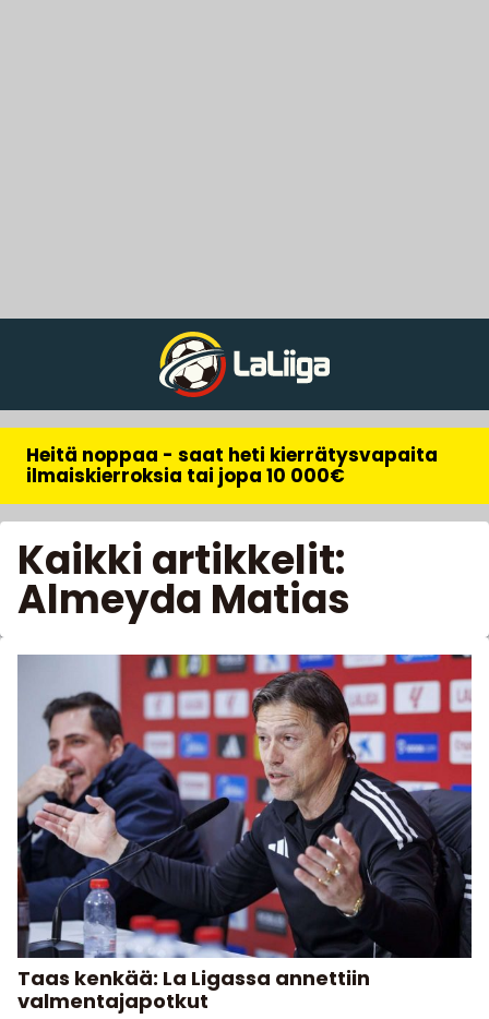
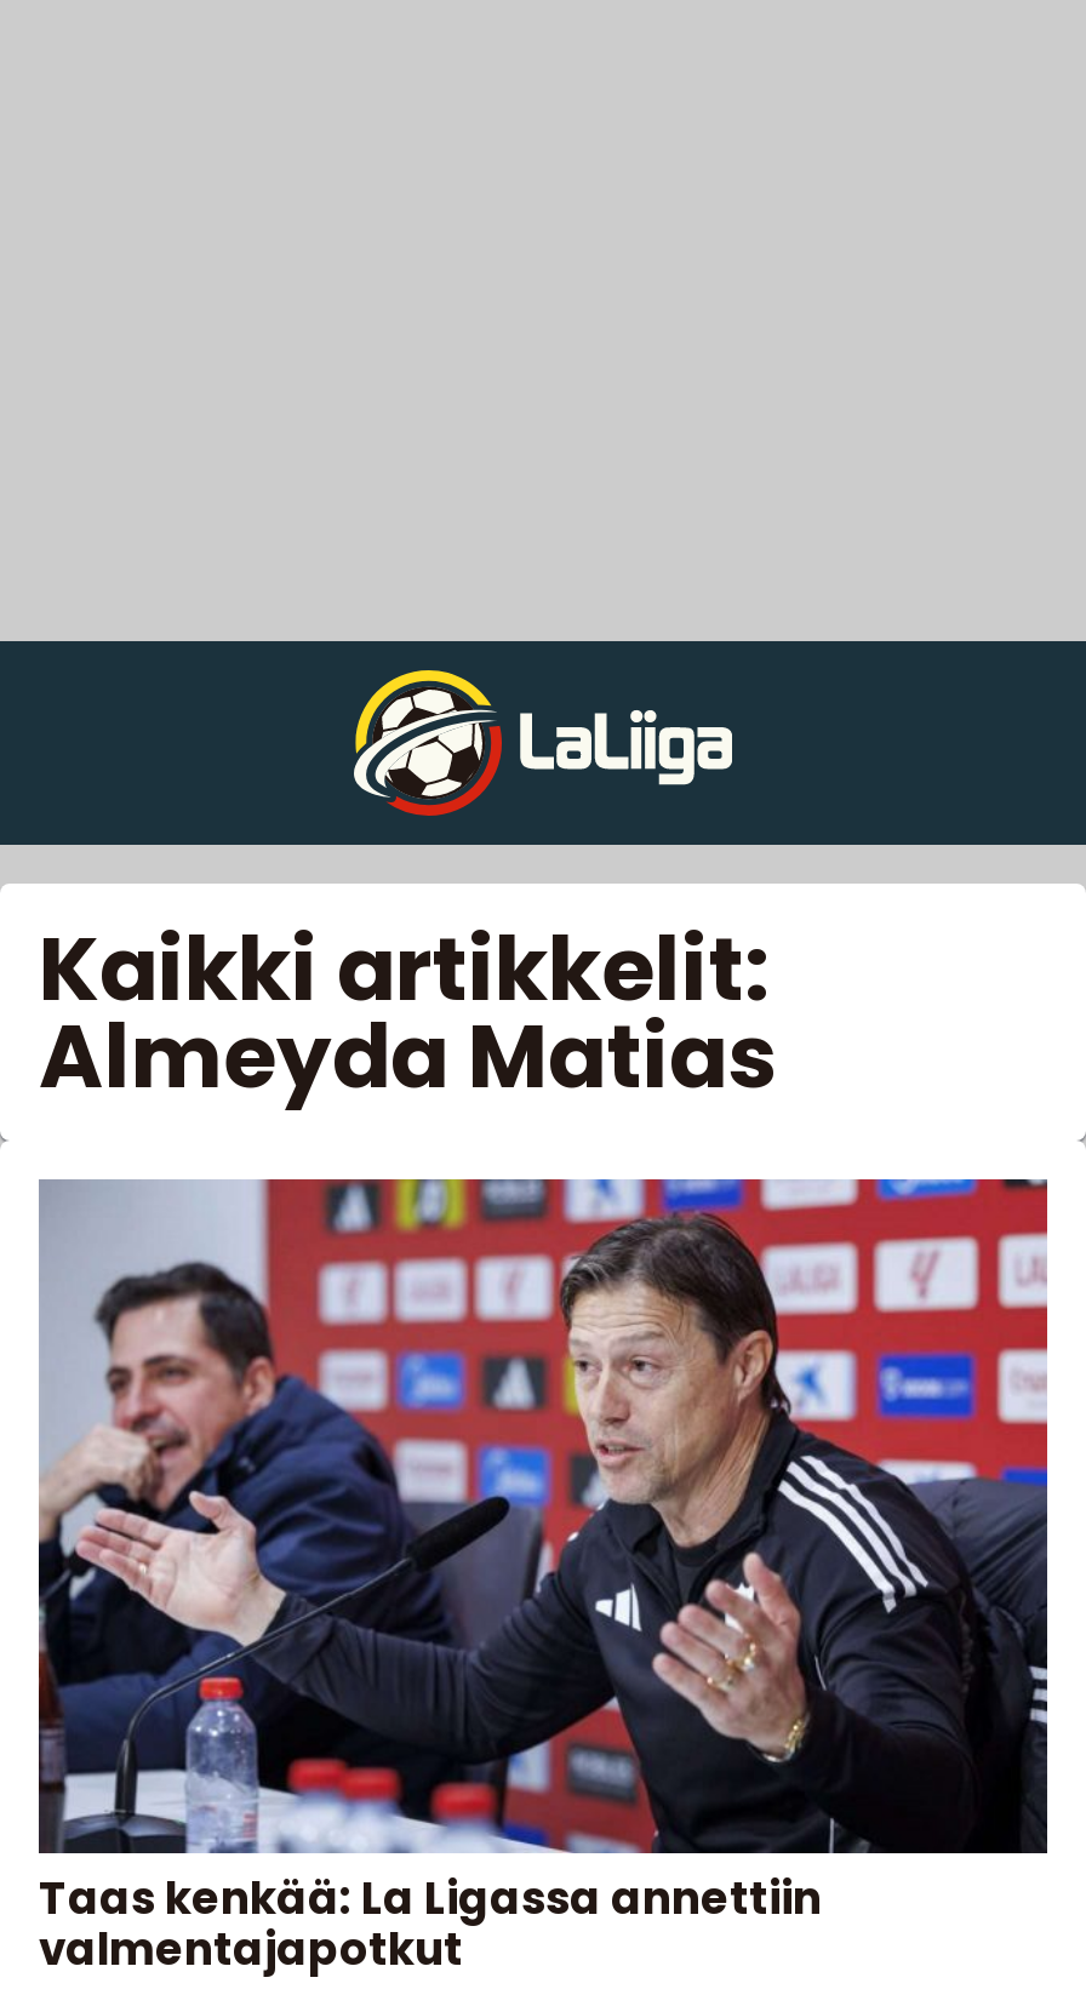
[26,442,438,489] Heitä noppaa - saat heti kierrätysvapaita | ilmaiskierroksia tai jopa 10 000€ -> none

